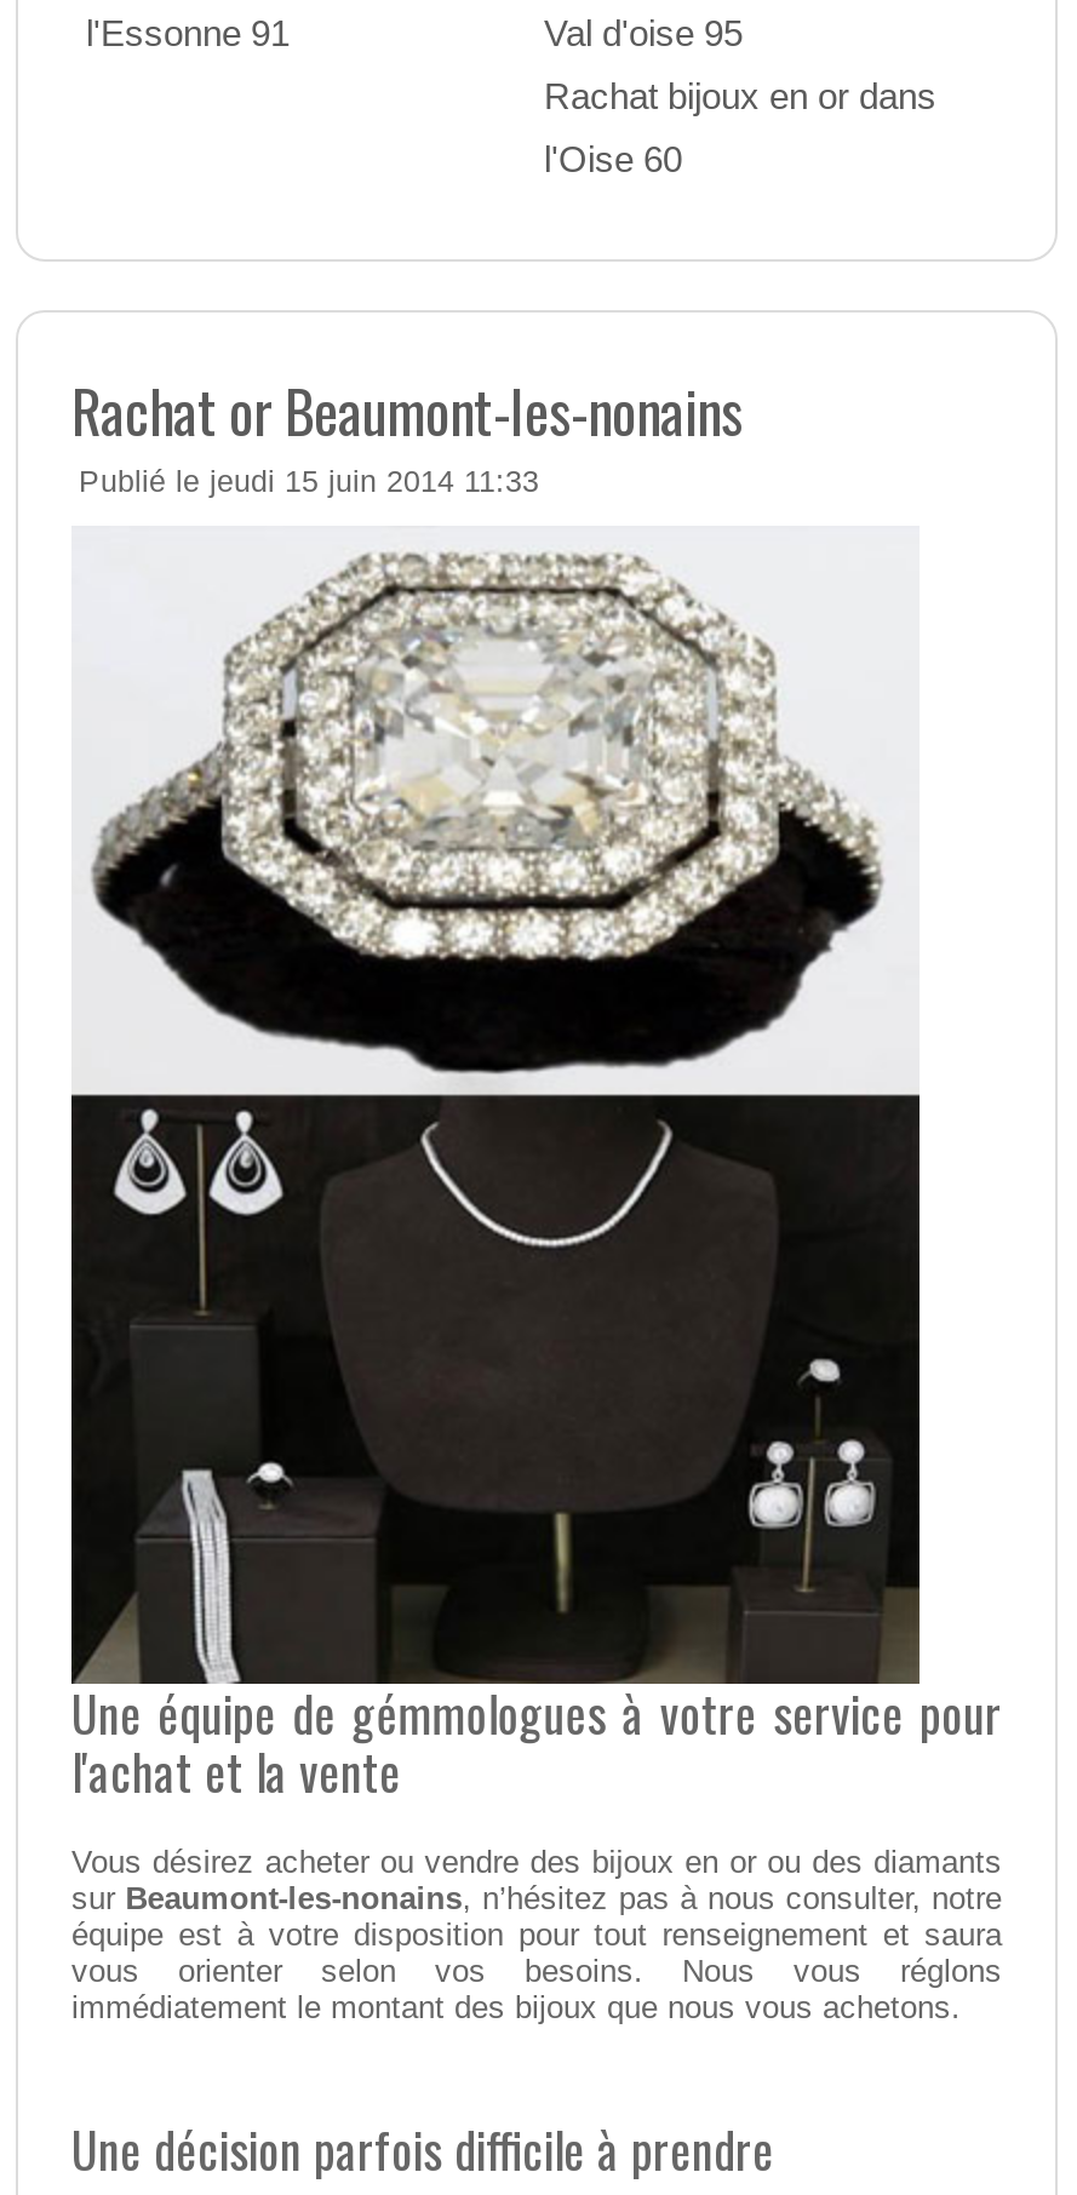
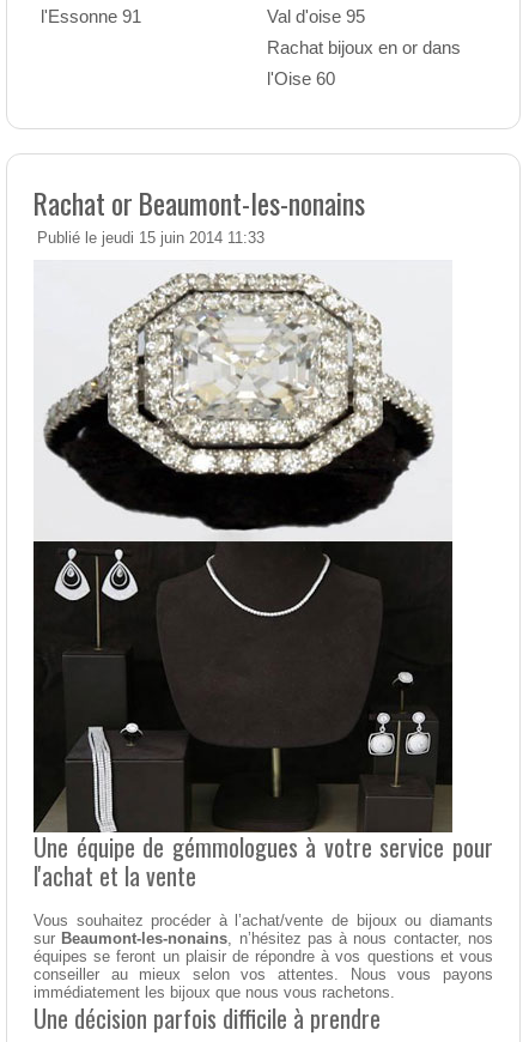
[71,1845,1002,2027] Vous désirez acheter ou vendre des bijoux en or ou des diamants | sur Beaumont-les-nonains, n’hésitez pas à nous consulter, notre | équipe est à votre disposition pour tout renseignement et saura | vous orienter selon vos besoins. Nous vous réglons | immédiatement le montant des bijoux que nous vous achetons. -> [34,912,493,1002] Vous souhaitez procéder à l’achat/vente de bijoux ou diamants | sur Beaumont-les-nonains, n’hésitez pas à nous contacter, nos | équipes se feront un plaisir de répondre à vos questions et vous | conseiller au mieux selon vos attentes. Nous vous payons | immédiatement les bijoux que nous vous rachetons.

